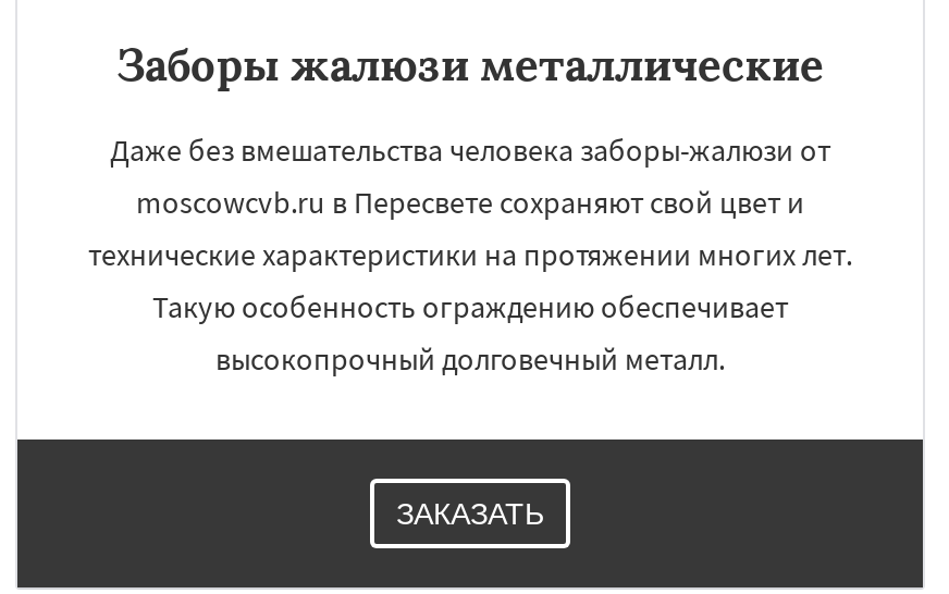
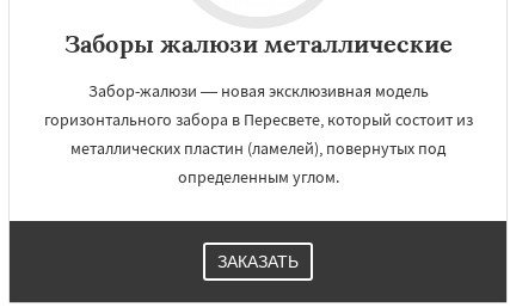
[88,131,852,379] Даже без вмешательства человека заборы-жалюзи от | moscowcvb.ru в Пересвете сохраняют свой цвет и | технические характеристики на протяжении многих лет. | Такую особенность ограждению обеспечивает | высокопрочный долговечный металл. -> [44,80,472,188] Забор-жалюзи — новая эксклюзивная модель | горизонтального забора в Пересвете, который состоит из | металлических пластин (ламелей), повернутых под | определенным углом.

